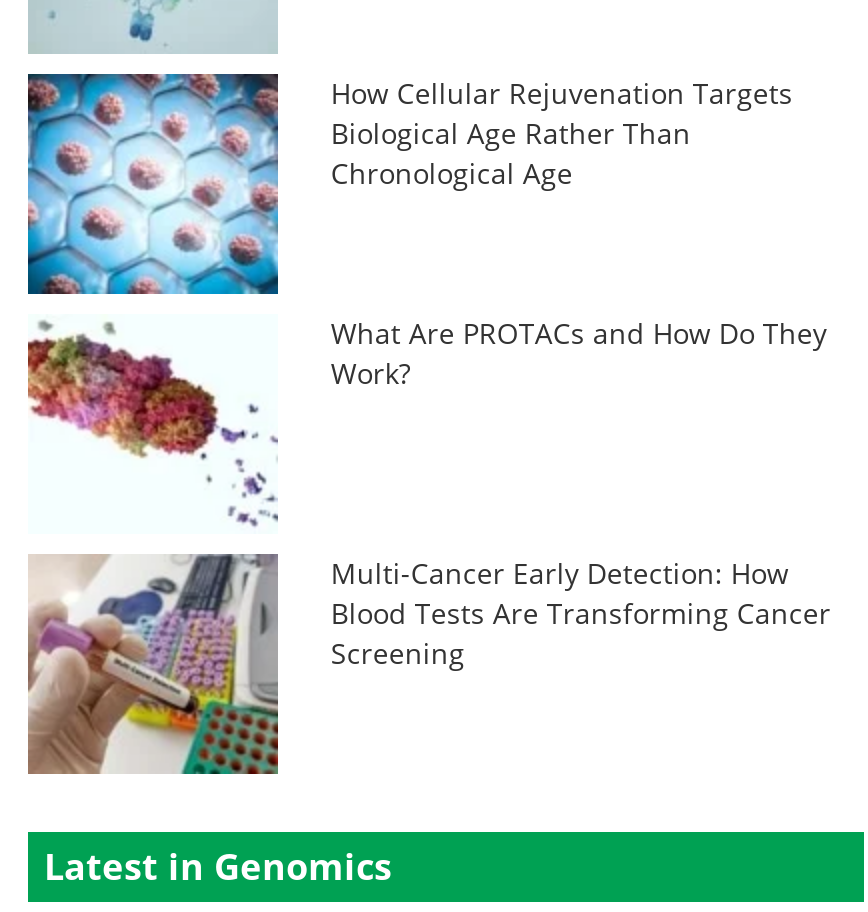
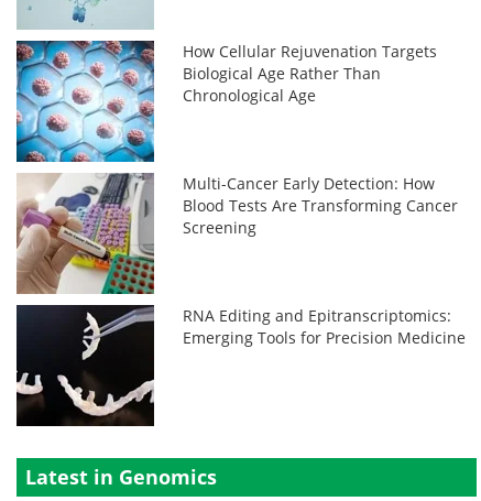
[28,314,827,534] [image] | What Are PROTACs and How Do They | Work? -> none
moved [24,550,831,778] -> [14,171,458,296]: [image] | Multi-Cancer Early Detection: How | Blood Tests Are Transforming Cancer | Screening
none -> [15,304,466,427] [image] | RNA Editing and Epitranscriptomics: | Emerging Tools for Precision Medicine

